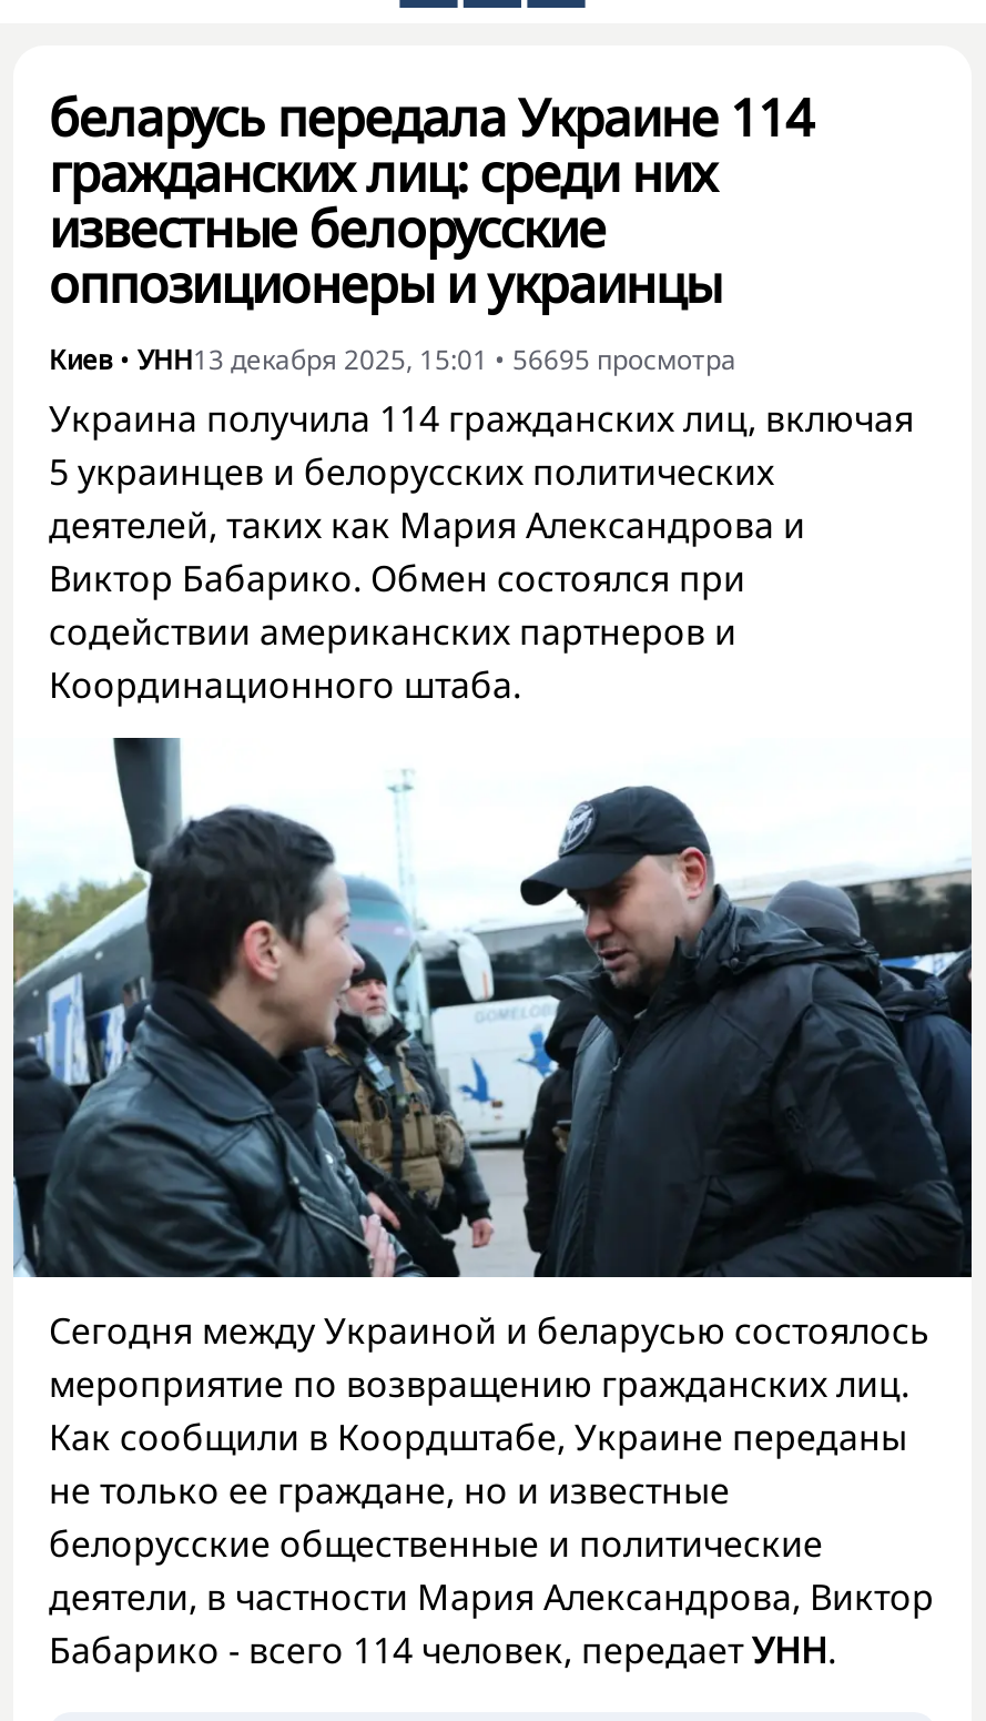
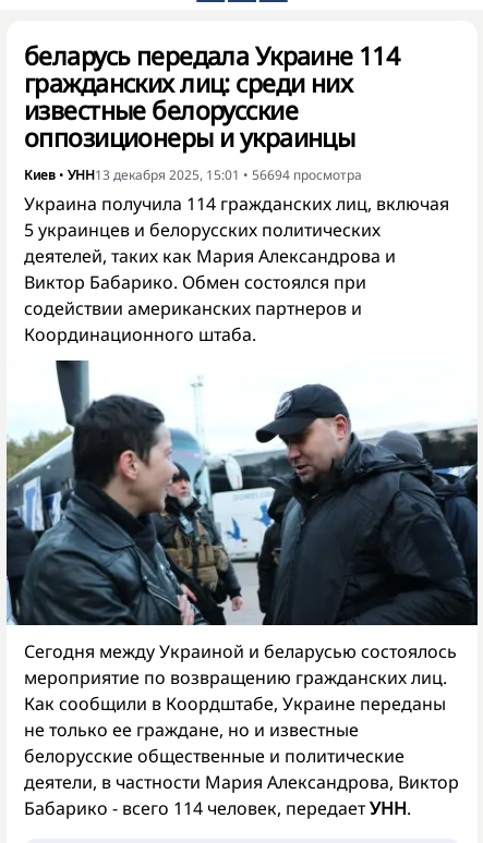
[49,341,736,378] Киев • УНН 13 декабря 2025, 15:01 • 56695 просмотра -> [24,166,362,184] Киев • УНН 13 декабря 2025, 15:01 • 56694 просмотра

